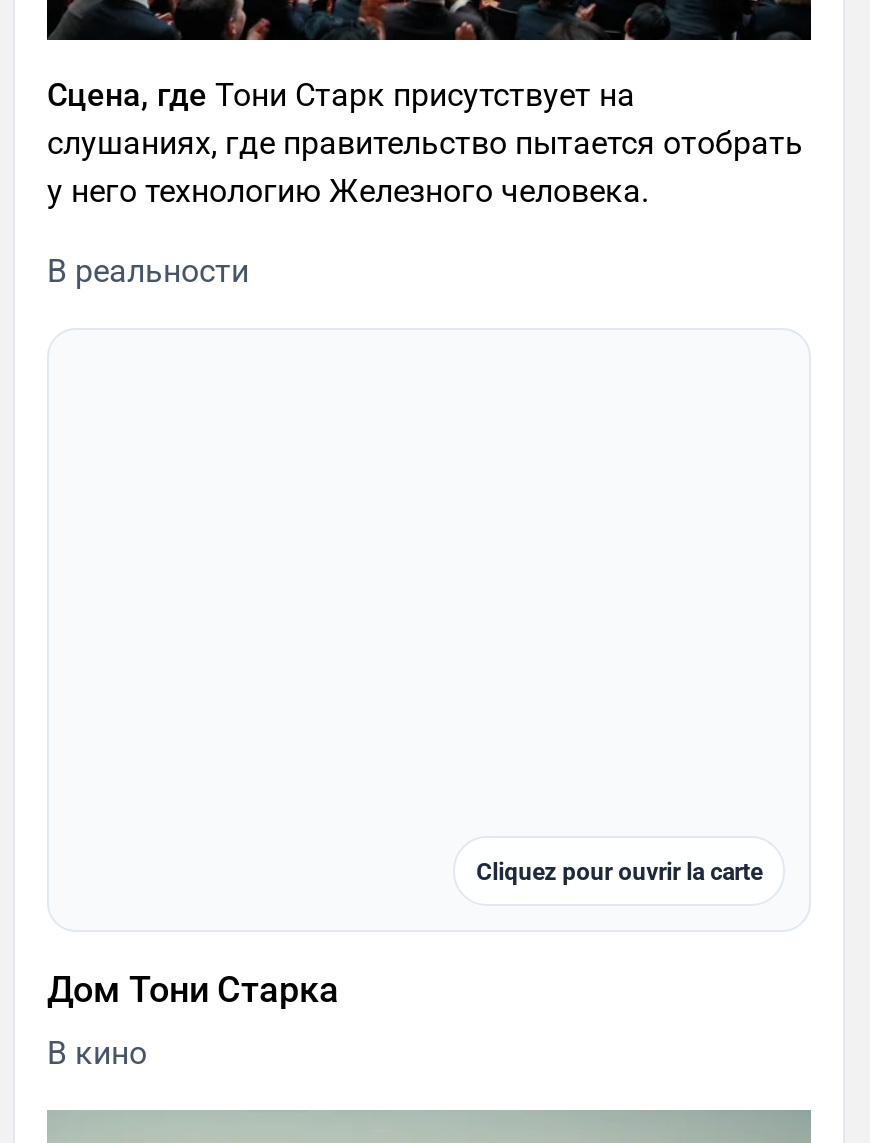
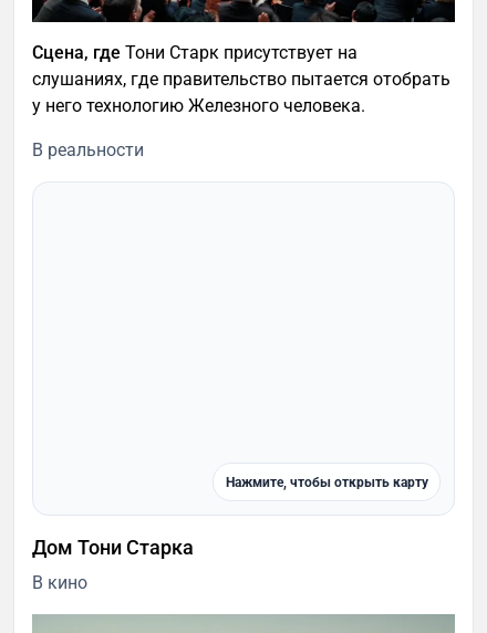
[476,857,762,885] Cliquez pour ouvrir la carte -> [225,474,428,490] Нажмите, чтобы открыть карту

